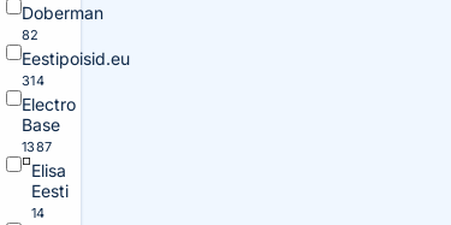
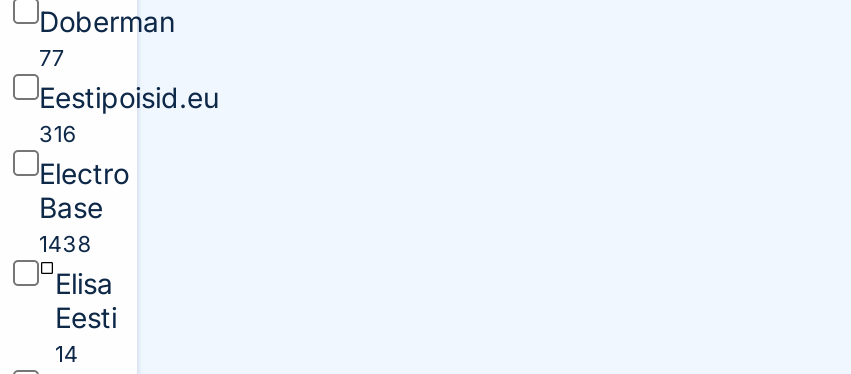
[22,26,39,43] 82 -> [39,44,65,72] 77
[22,72,45,89] 314 -> [39,120,77,148] 316
[22,138,52,155] 1387 -> [39,230,92,258] 1438

